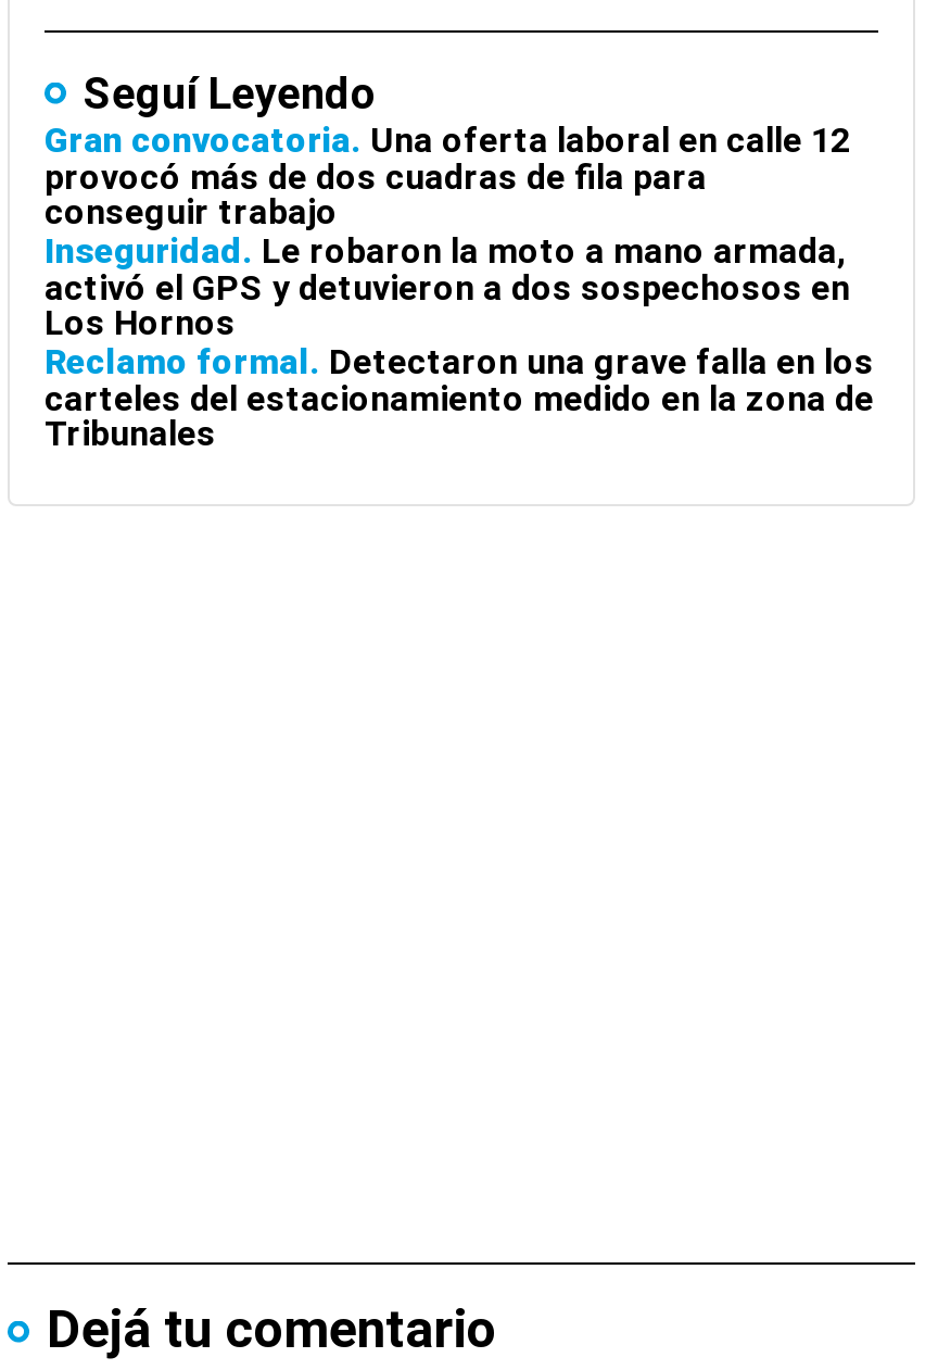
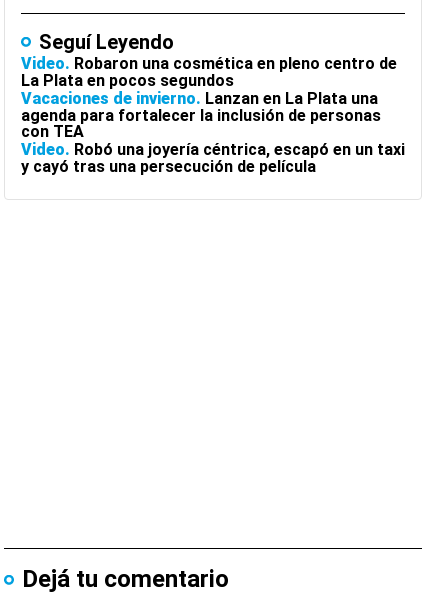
[45,120,874,454] Gran convocatoria Una oferta laboral en calle 12 | provocó más de dos cuadras de fila para | conseguir trabajo | Inseguridad Le robaron la moto a mano armada, | activó el GPS y detuvieron a dos sospechosos en | Los Hornos | Reclamo formal Detectaron una grave falla en los | carteles del estacionamiento medido en la zona de | Tribunales -> [21,54,405,176] Video Robaron una cosmética en pleno centro de | La Plata en pocos segundos | Vacaciones de invierno Lanzan en La Plata una | agenda para fortalecer la inclusión de personas | con TEA | Video Robó una joyería céntrica, escapó en un taxi | y cayó tras una persecución de película

